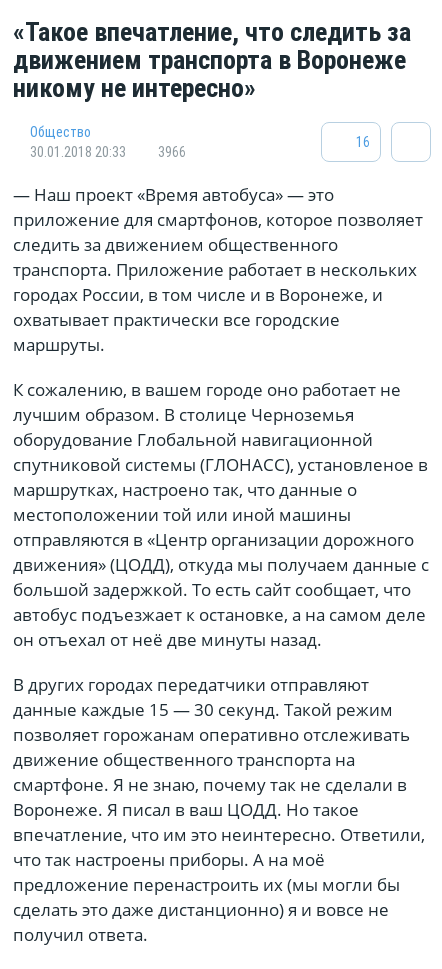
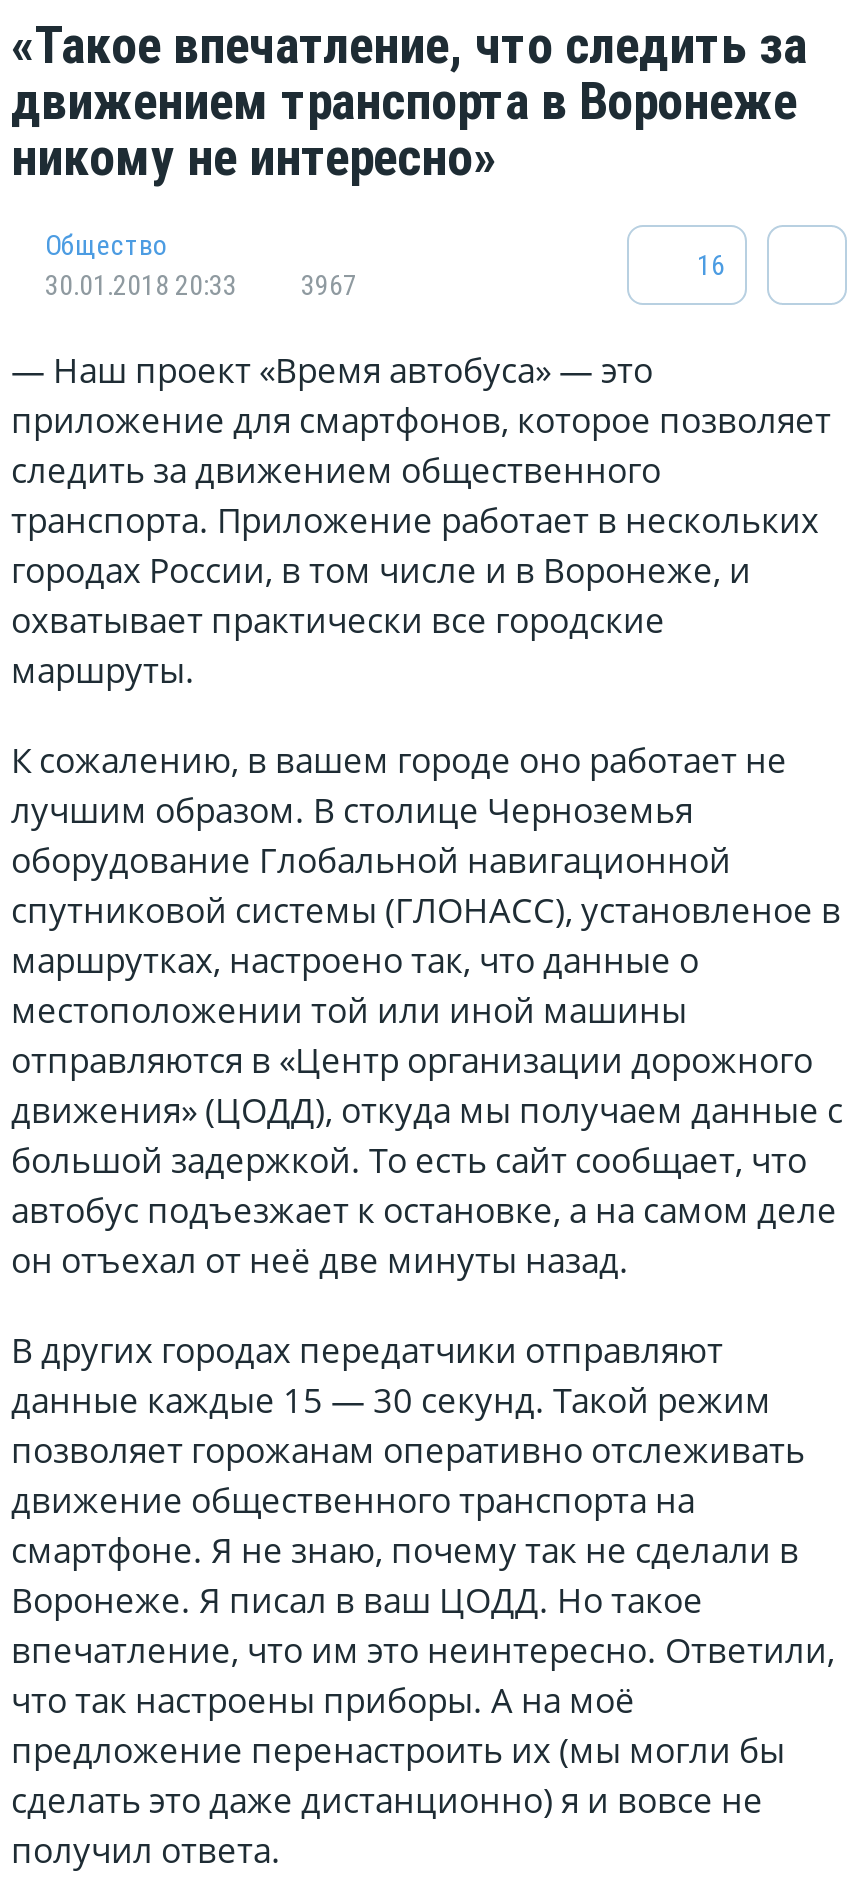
[30,144,186,160] 30.01.2018 20:33 3966 -> [45,270,357,302] 30.01.2018 20:33 3967

